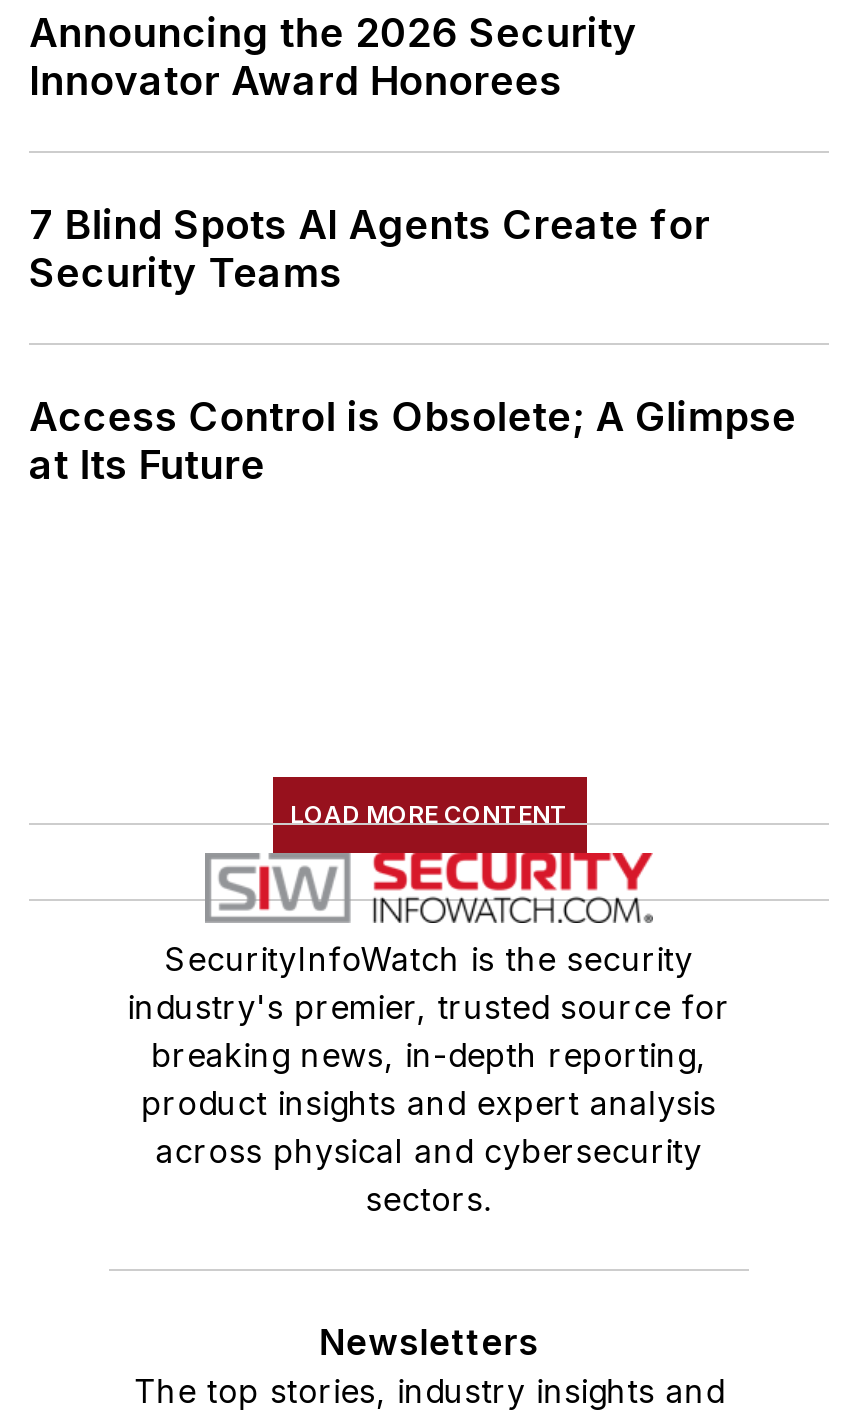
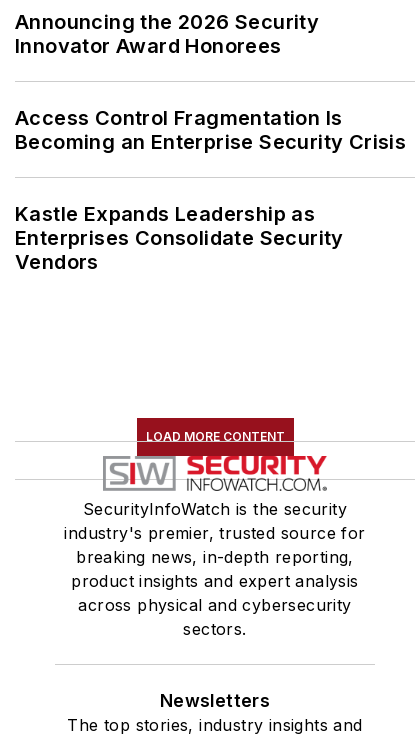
[29,201,710,297] 7 Blind Spots AI Agents Create for | Security Teams -> [15,106,406,154] Access Control Fragmentation Is | Becoming an Enterprise Security Crisis
[29,393,797,489] Access Control is Obsolete; A Glimpse | at Its Future -> [15,202,344,274] Kastle Expands Leadership as | Enterprises Consolidate Security | Vendors

